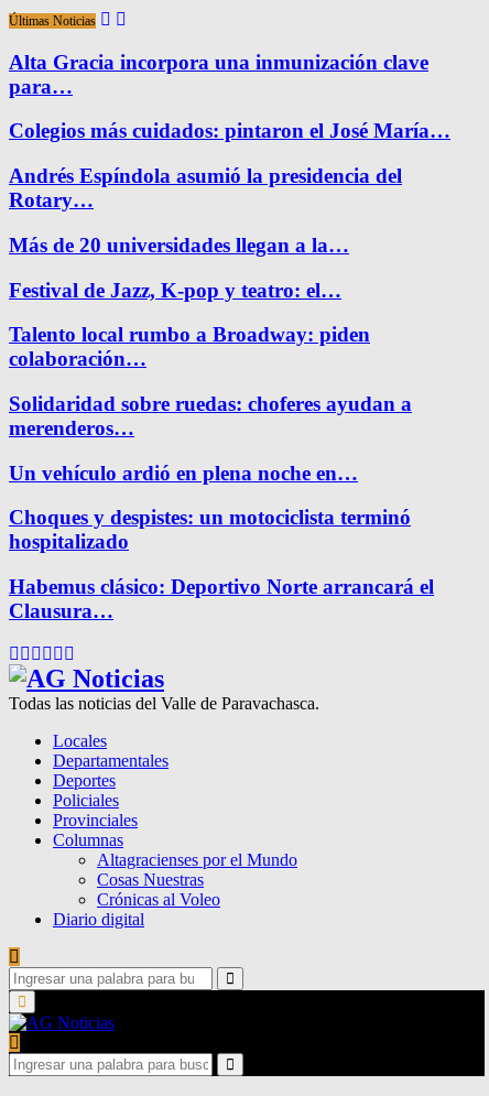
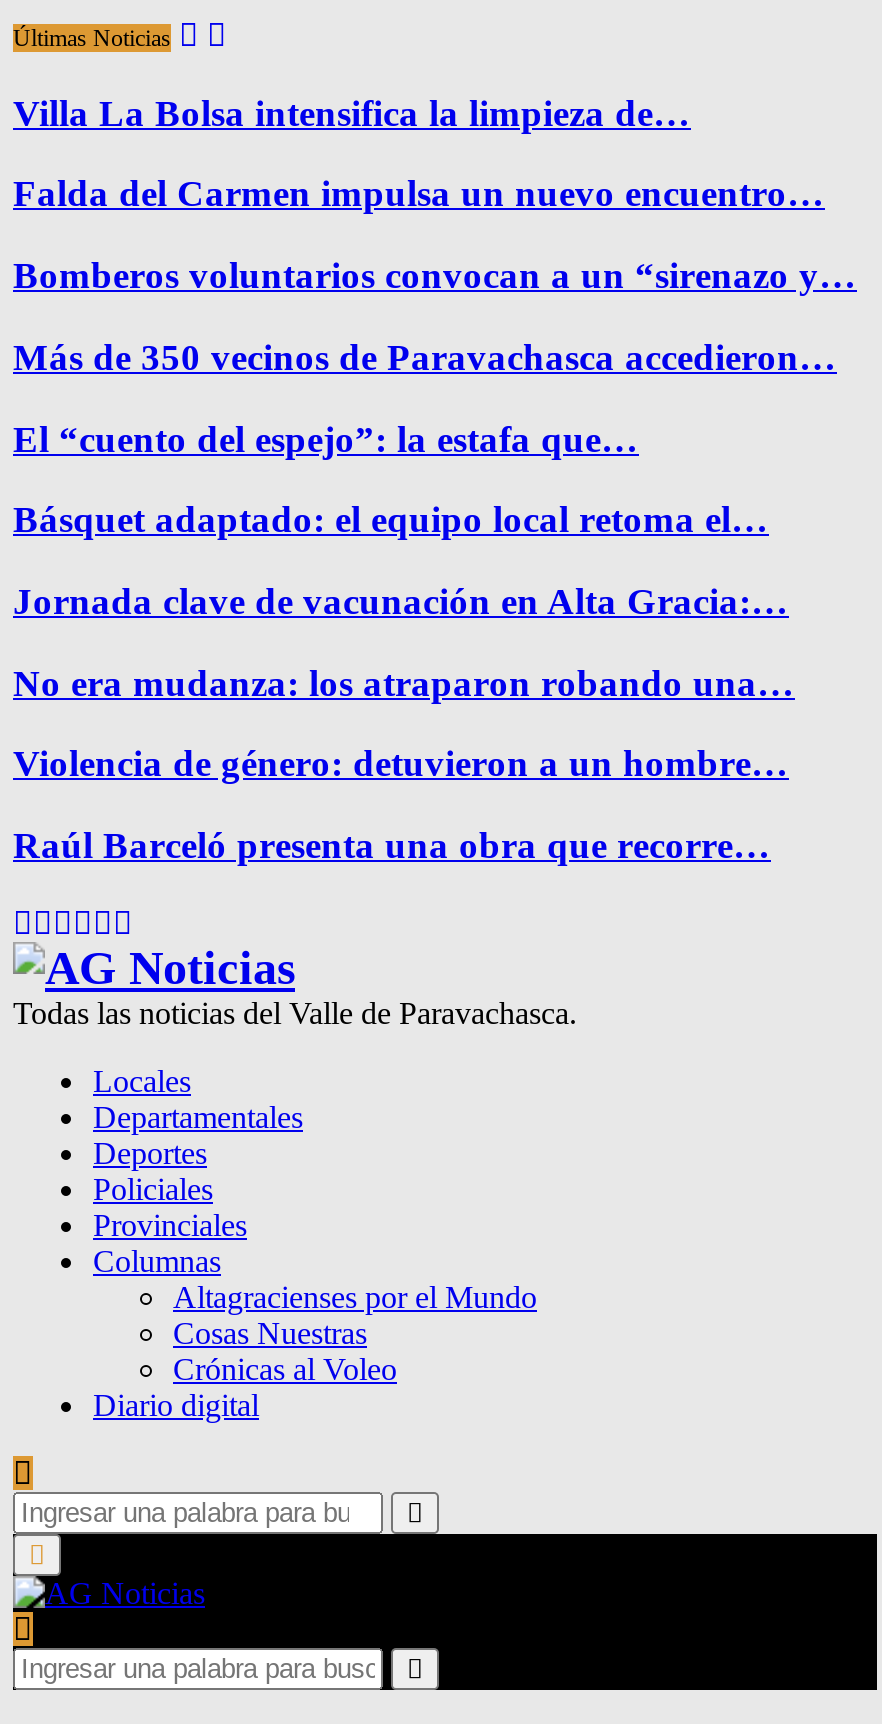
[9,50,428,98] Alta Gracia incorpora una inmunización clave | para… -> [13,91,691,133] Villa La Bolsa intensifica la limpieza de…
[9,119,450,143] Colegios más cuidados: pintaron el José María… -> [13,173,825,215] Falda del Carmen impulsa un nuevo encuentro…
[9,164,402,212] Andrés Espíndola asumió la presidencia del | Rotary… -> [13,254,857,296] Bomberos voluntarios convocan a un “sirenazo y…
[9,233,349,257] Más de 20 universidades llegan a la… -> [13,336,837,378] Más de 350 vecinos de Paravachasca accedieron…
[9,278,341,301] Festival de Jazz, K-pop y teatro: el… -> [13,417,639,459] El “cuento del espejo”: la estafa que…
[9,323,370,370] Talento local rumbo a Broadway: piden | colaboración… -> [13,499,769,541] Básquet adaptado: el equipo local retoma el…
[9,392,412,440] Solidaridad sobre ruedas: choferes ayudan a | merenderos… -> [13,580,789,622] Jornada clave de vacunación en Alta Gracia:…
[9,461,358,484] Un vehículo ardió en plena noche en… -> [13,662,795,704] No era mudanza: los atraparon robando una…
[9,506,411,554] Choques y despistes: un motociclista terminó | hospitalizado -> [13,743,789,785] Violencia de género: detuvieron a un hombre…
[9,575,434,623] Habemus clásico: Deportivo Norte arrancará el | Clausura… -> [13,824,771,866] Raúl Barceló presenta una obra que recorre…

